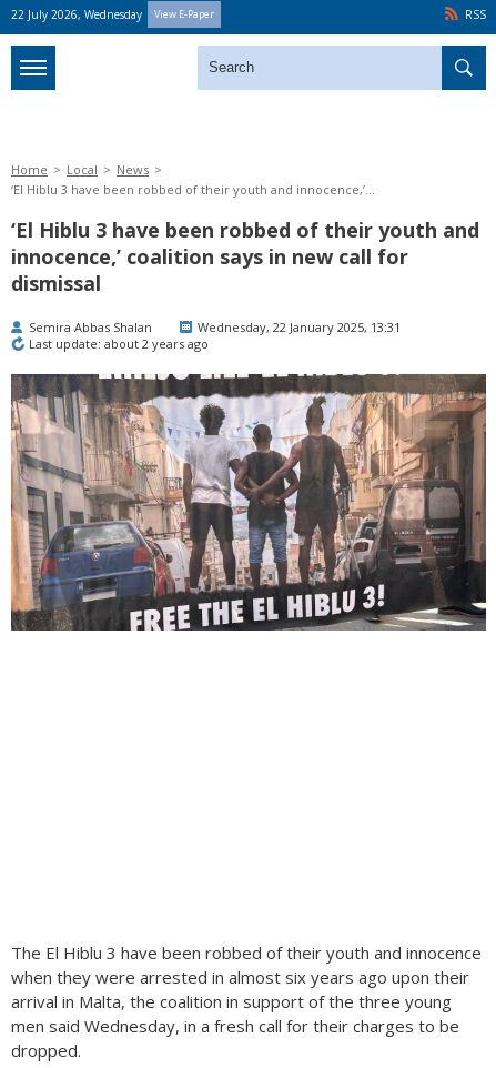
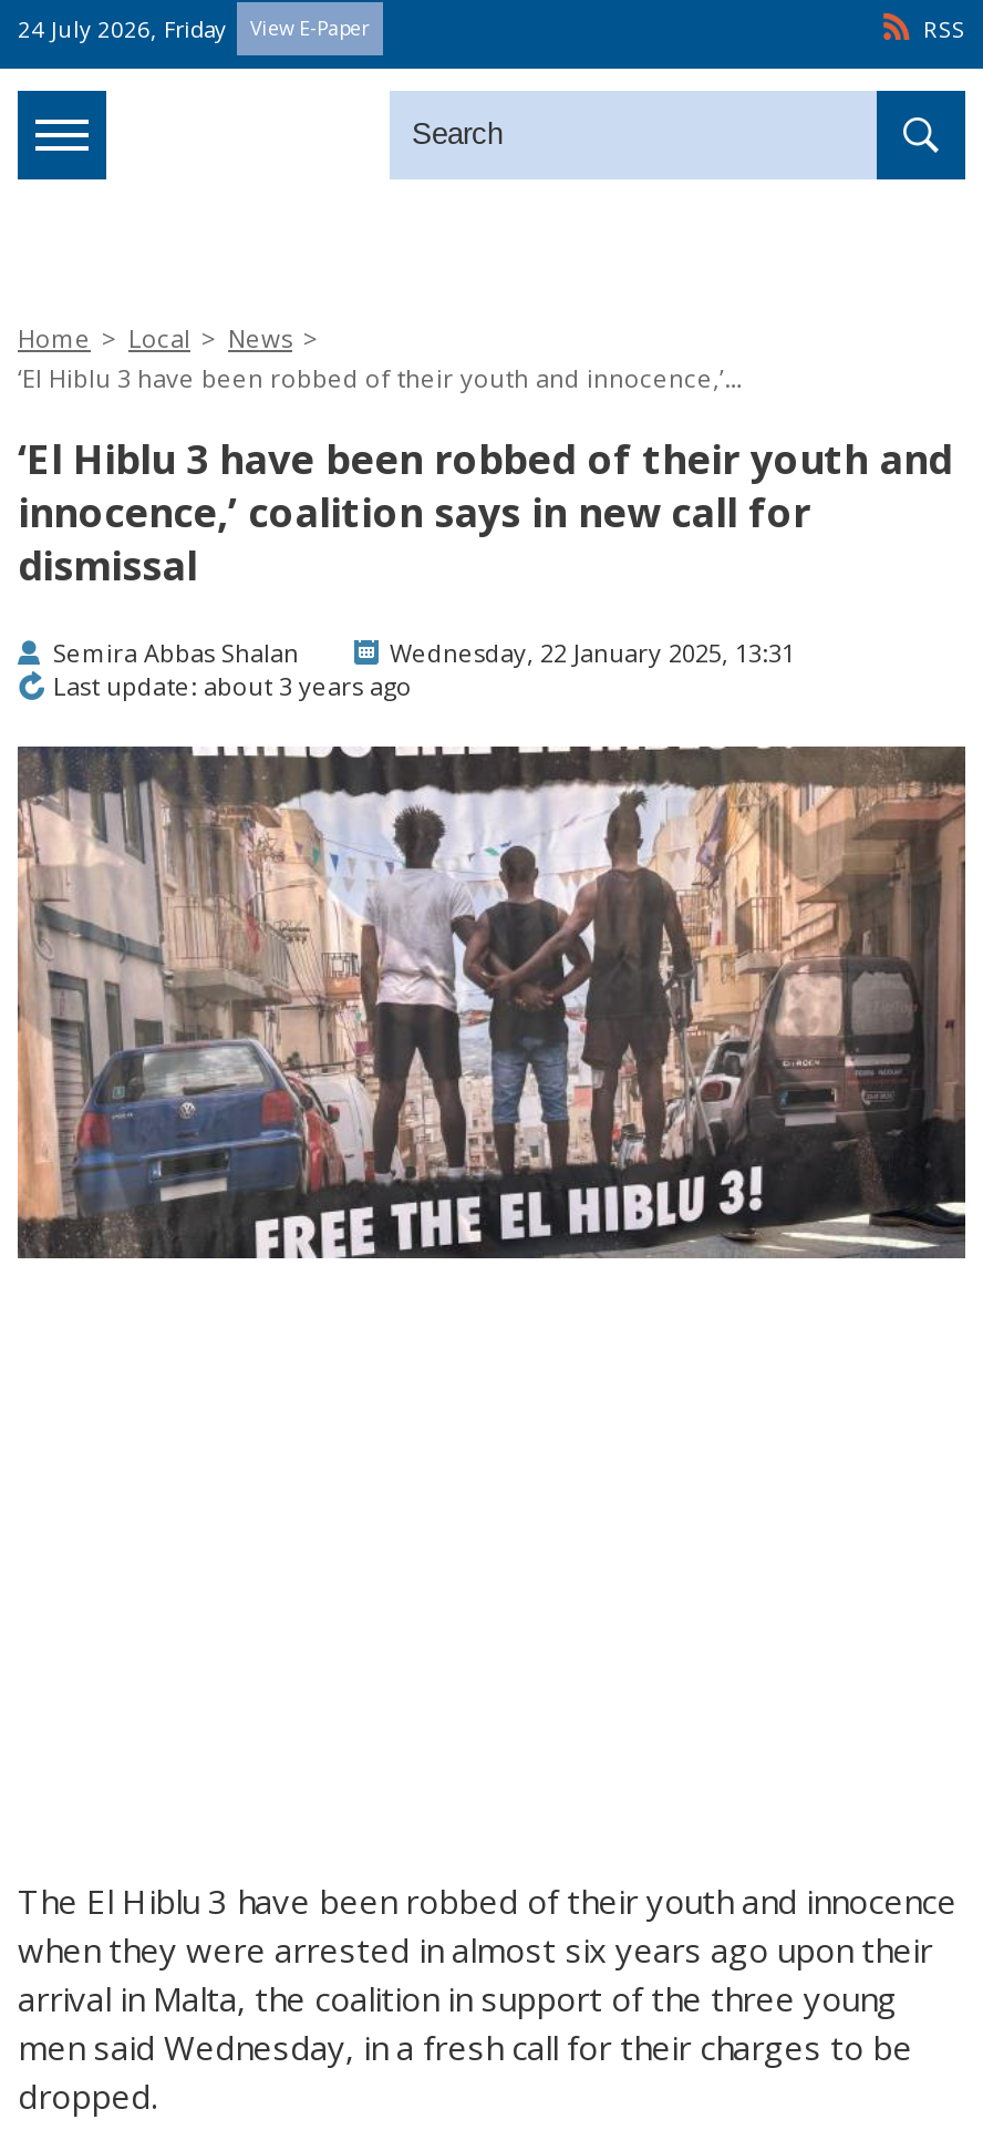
[11,7,142,22] 22 July 2026, Wednesday -> [18,13,226,44] 24 July 2026, Friday
[29,335,209,352] Last update: about 2 years ago -> [53,669,412,702] Last update: about 3 years ago

